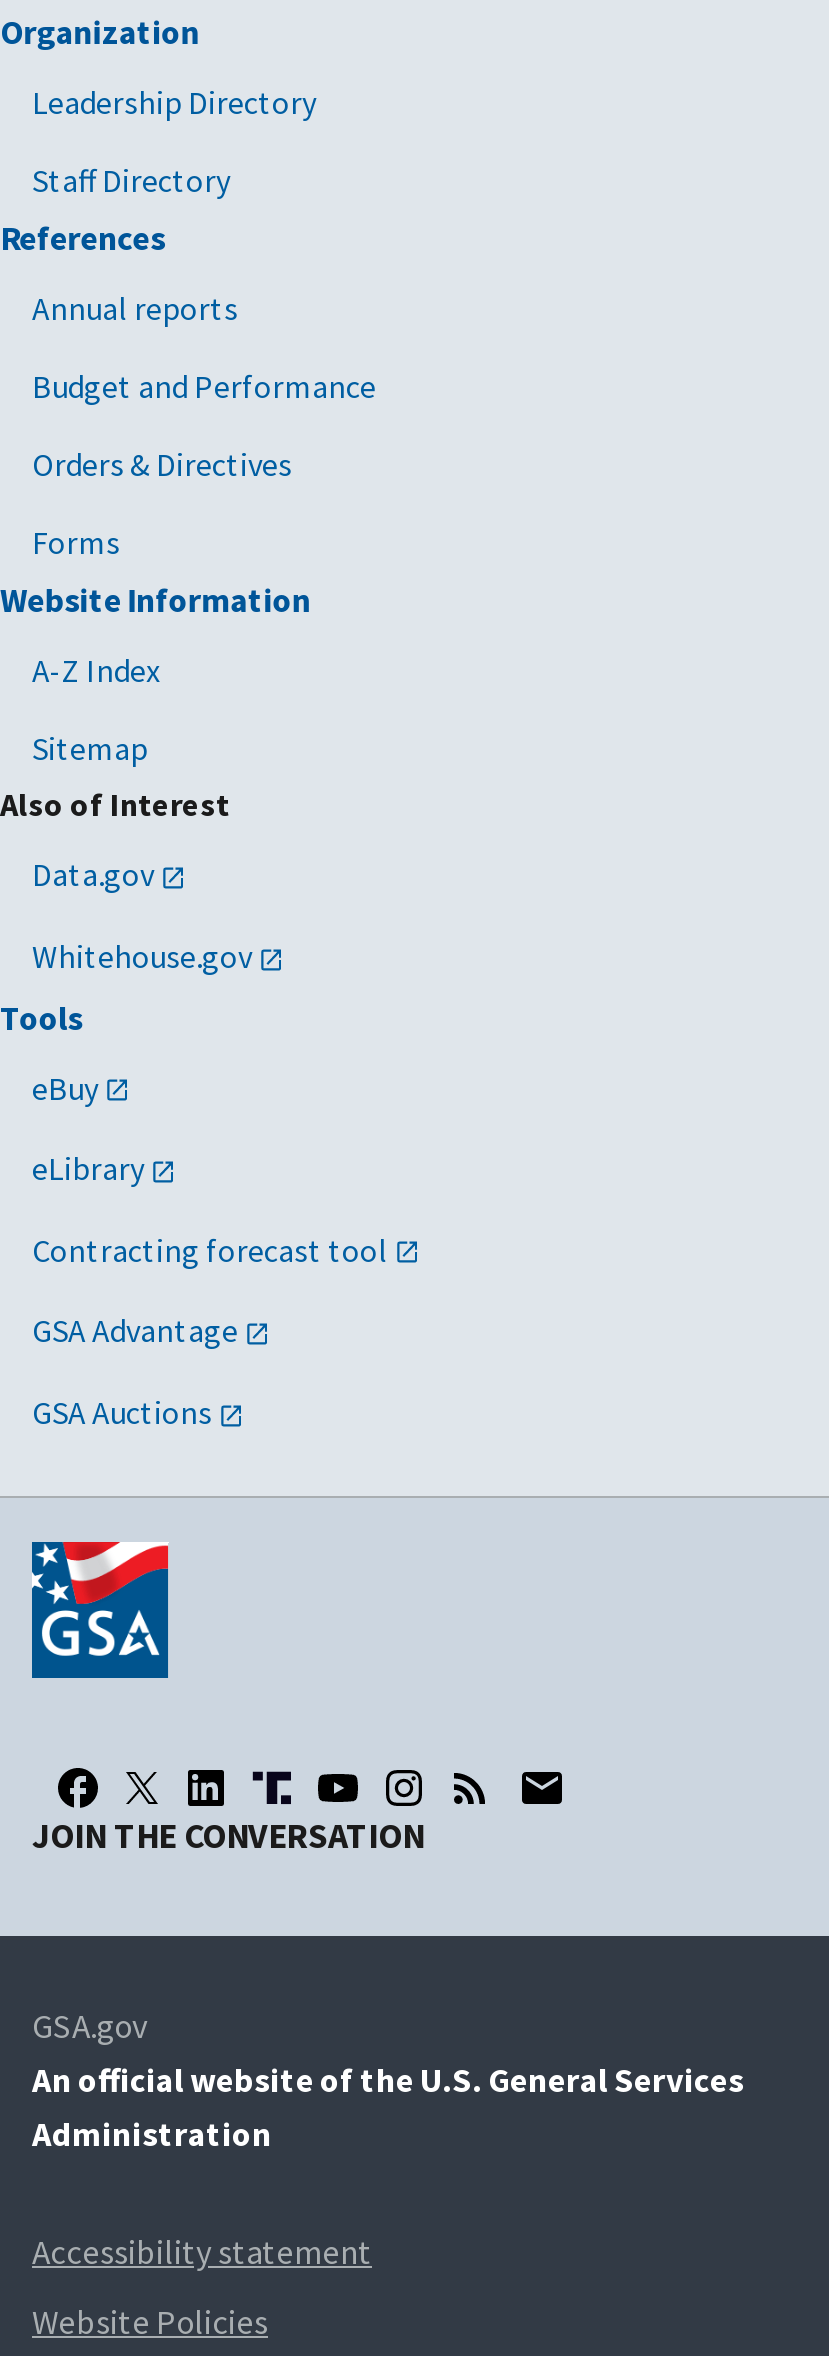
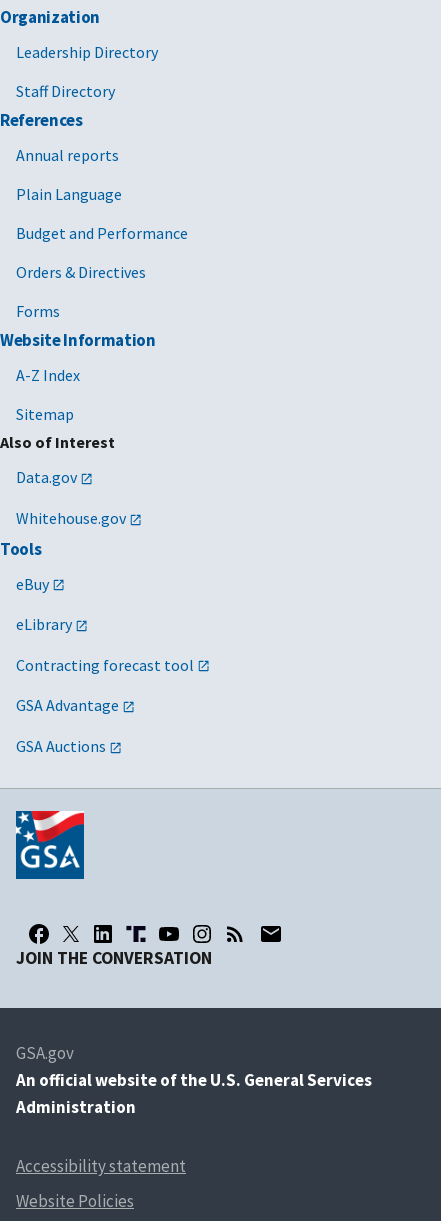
none -> [16,184,122,204] Plain Language

